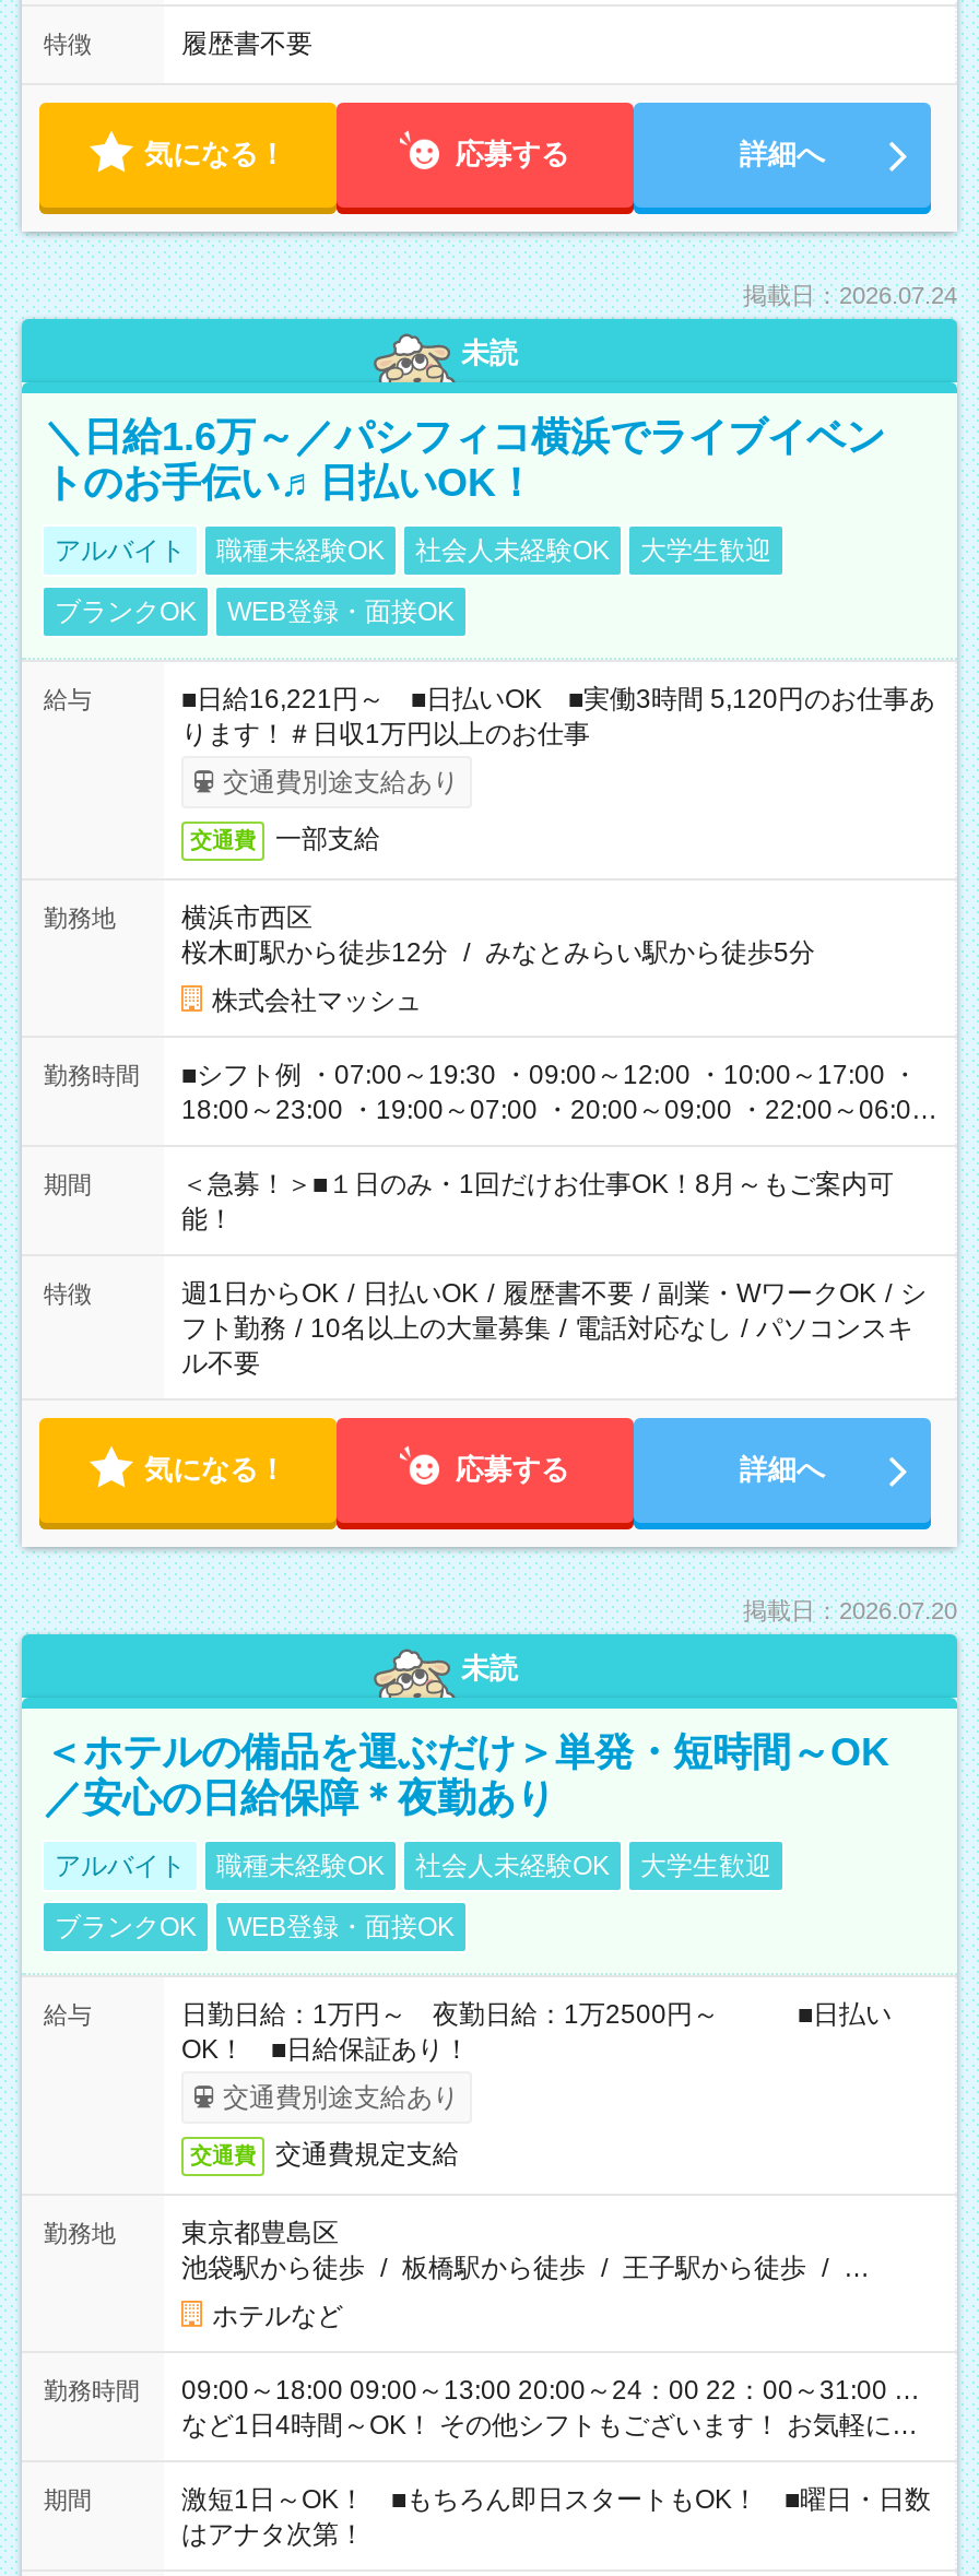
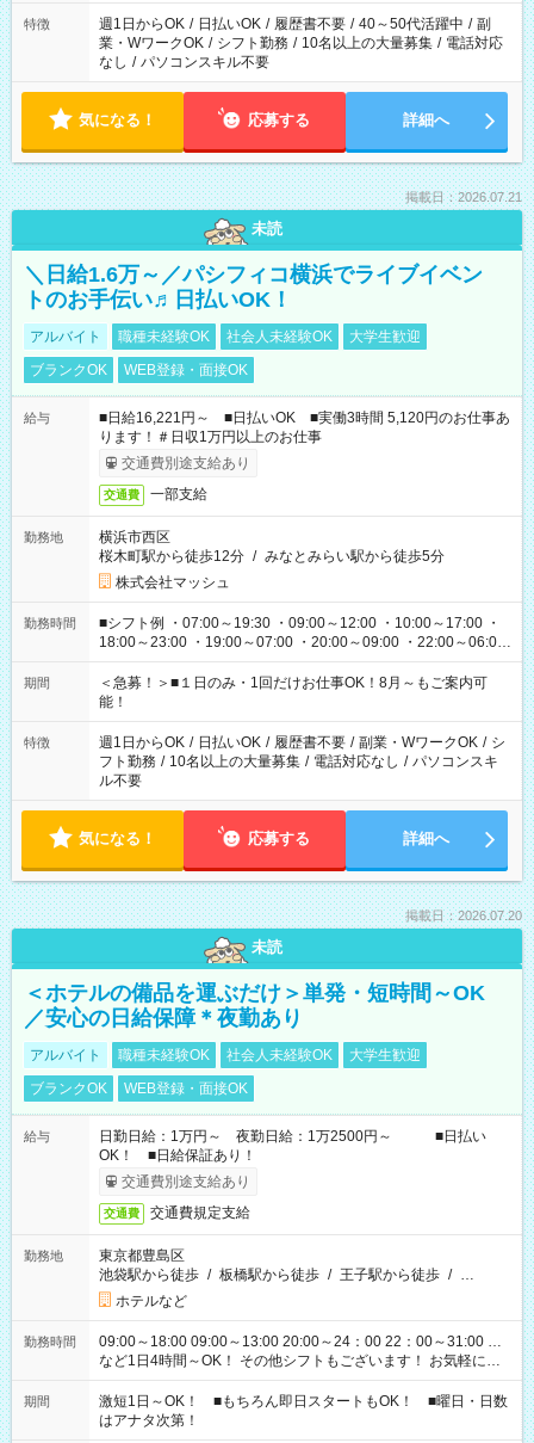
[181,28,312,59] 履歴書不要 -> [99,16,503,70] 週1日からOK / 日払いOK / 履歴書不要 / 40～50代活躍中 / 副 | 業・WワークOK / シフト勤務 / 10名以上の大量募集 / 電話対応 | なし / パソコンスキル不要
[743,282,957,308] 掲載日：2026.07.24 -> [405,190,522,204] 掲載日：2026.07.21

